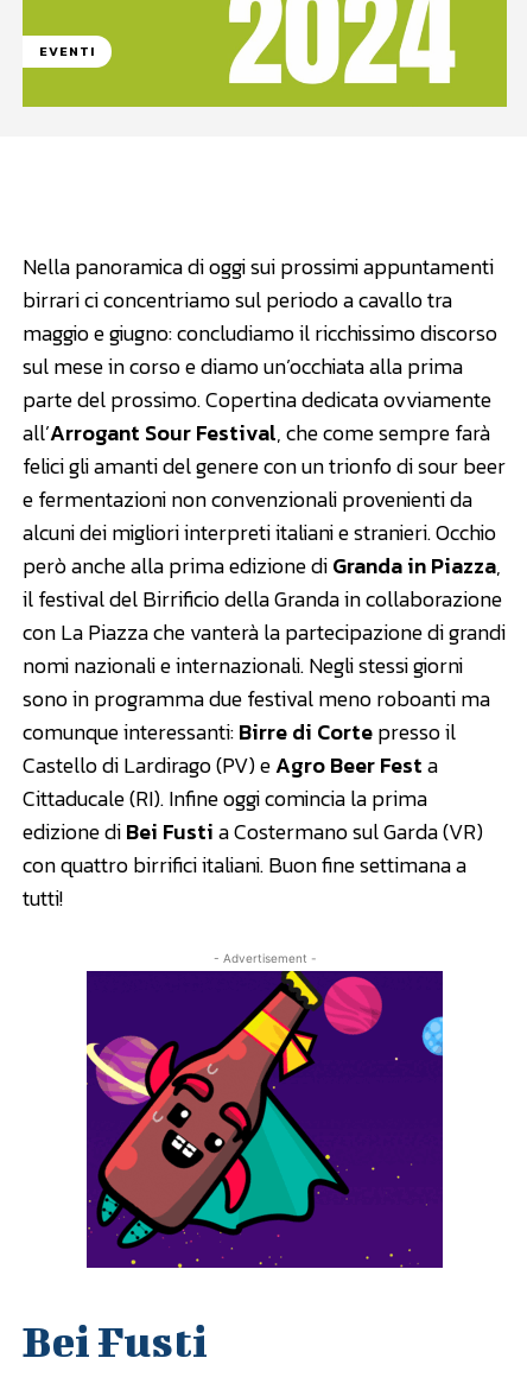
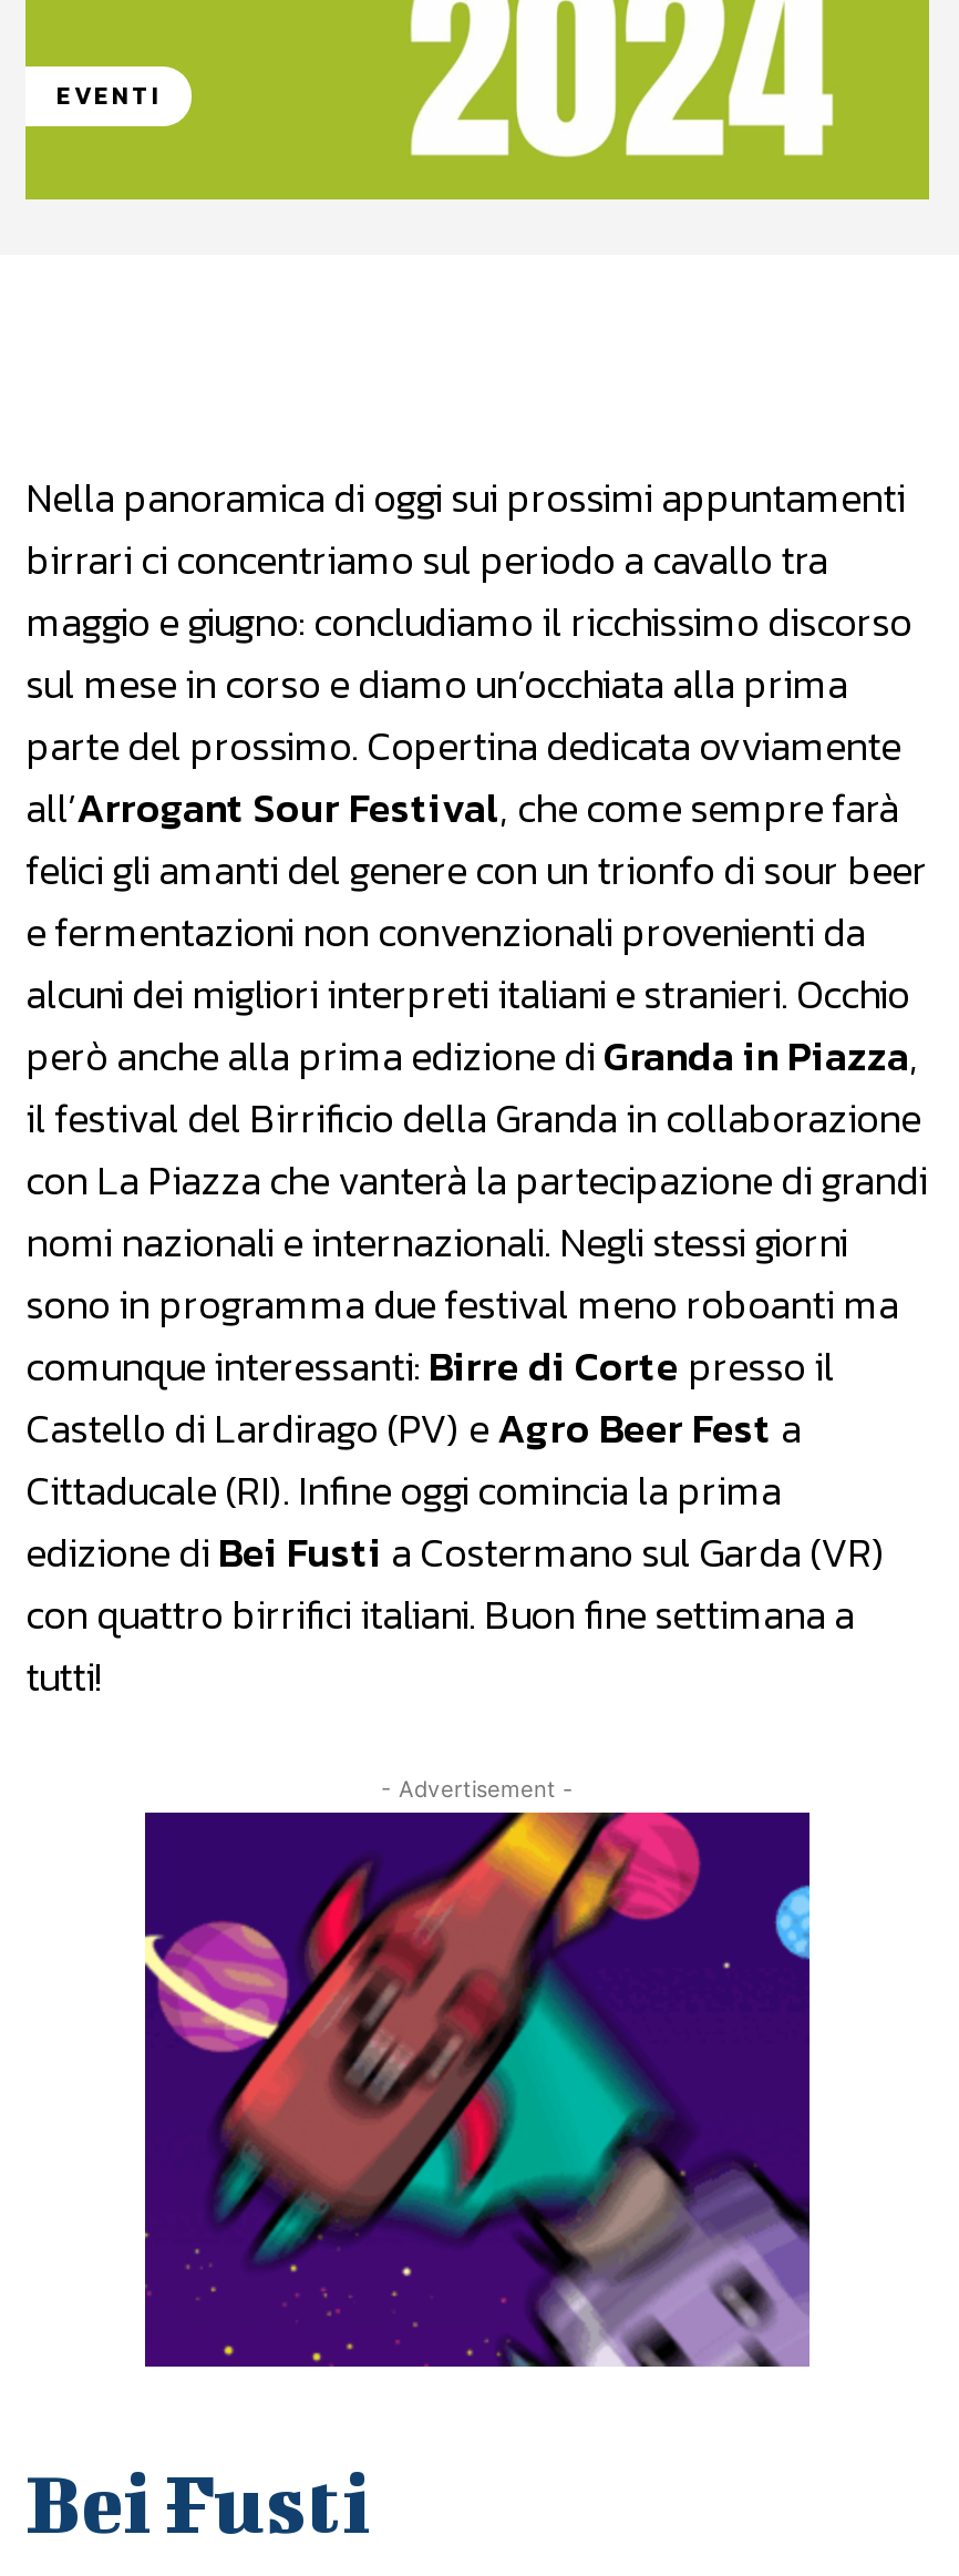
[85,970,444,1269] [image] -> [145,1810,812,2369] [image]

